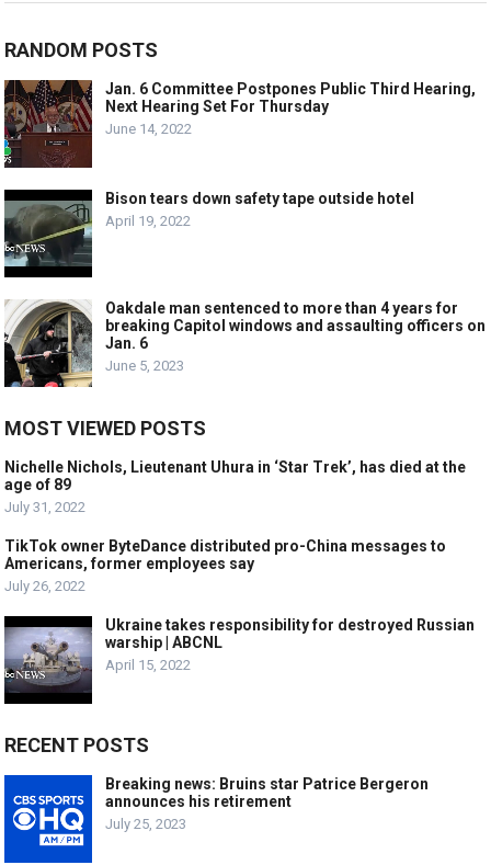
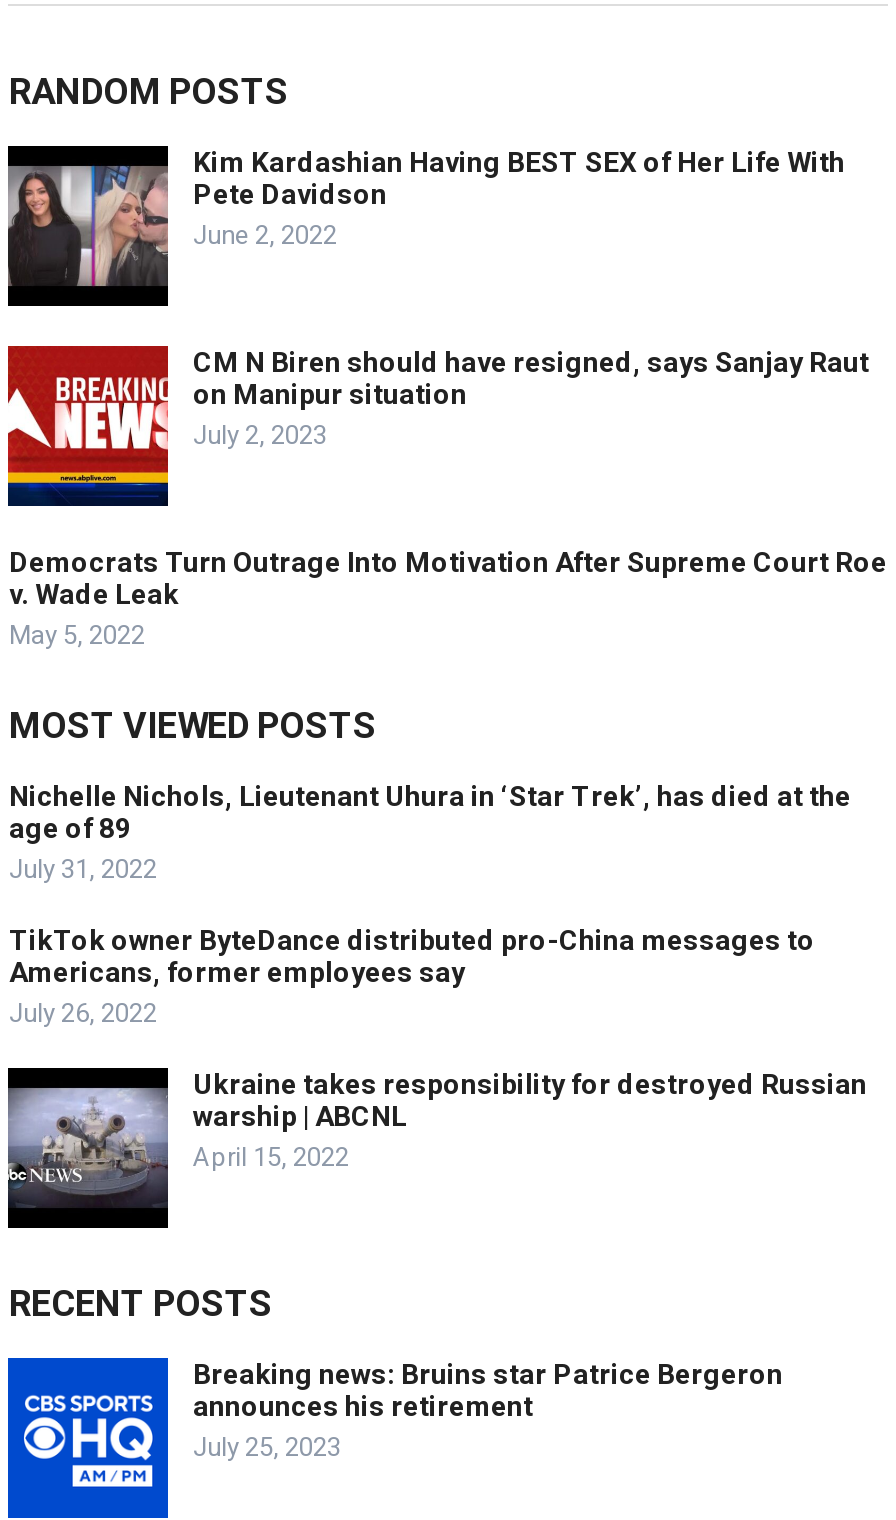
[3,79,476,168] [image] | Jan. 6 Committee Postpones Public Third Hearing, | Next Hearing Set For Thursday | June 14, 2022 -> [6,144,845,290] [image] | Kim Kardashian Having BEST SEX of Her Life With | Pete Davidson | June 2, 2022
[3,190,415,277] [image] | Bison tears down safety tape outside hotel | April 19, 2022 -> [6,344,869,506] [image] | CM N Biren should have resigned, says Sanjay Raut | on Manipur situation | July 2, 2023
[106,299,486,374] Oakdale man sentenced to more than 4 years for | breaking Capitol windows and assaulting officers on | Jan. 6 | June 5, 2023 -> [9,546,887,650] Democrats Turn Outrage Into Motivation After Supreme Court Roe | v. Wade Leak | May 5, 2022

